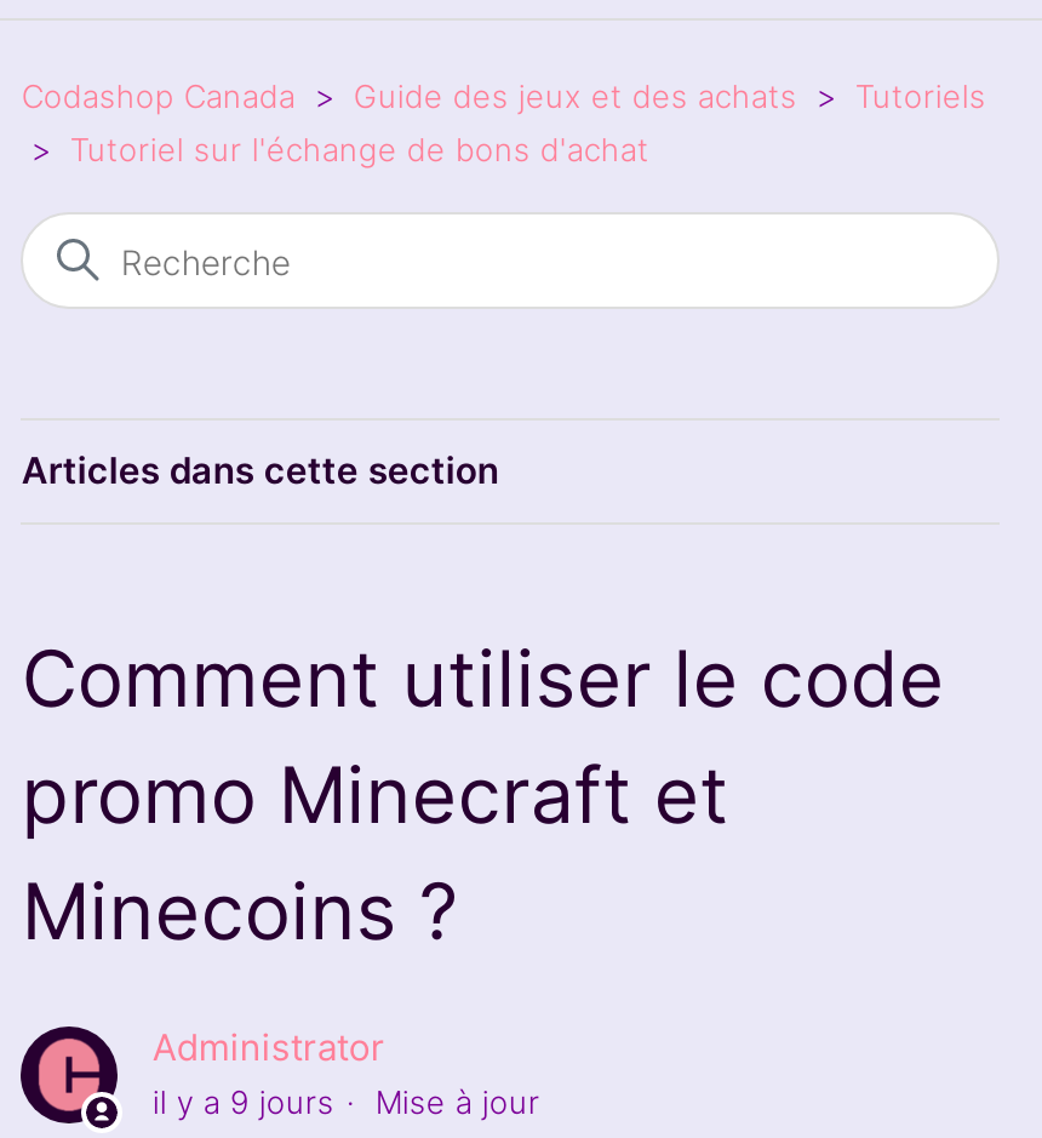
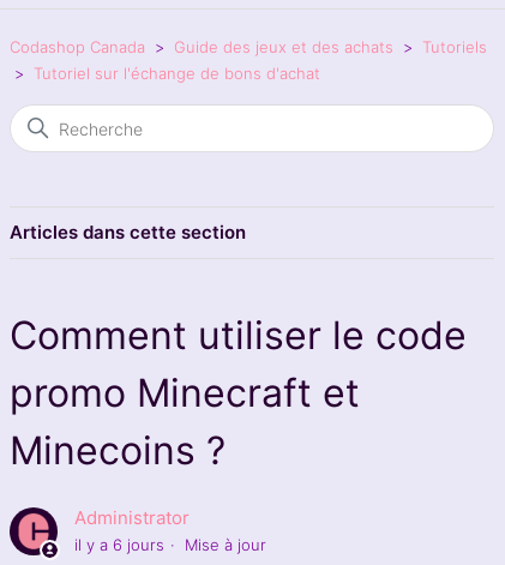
[152,1083,540,1122] il y a 9 jours Mise à jour -> [75,535,267,555] il y a 6 jours Mise à jour

